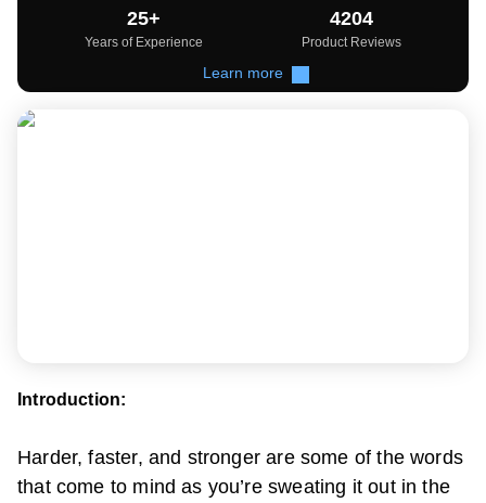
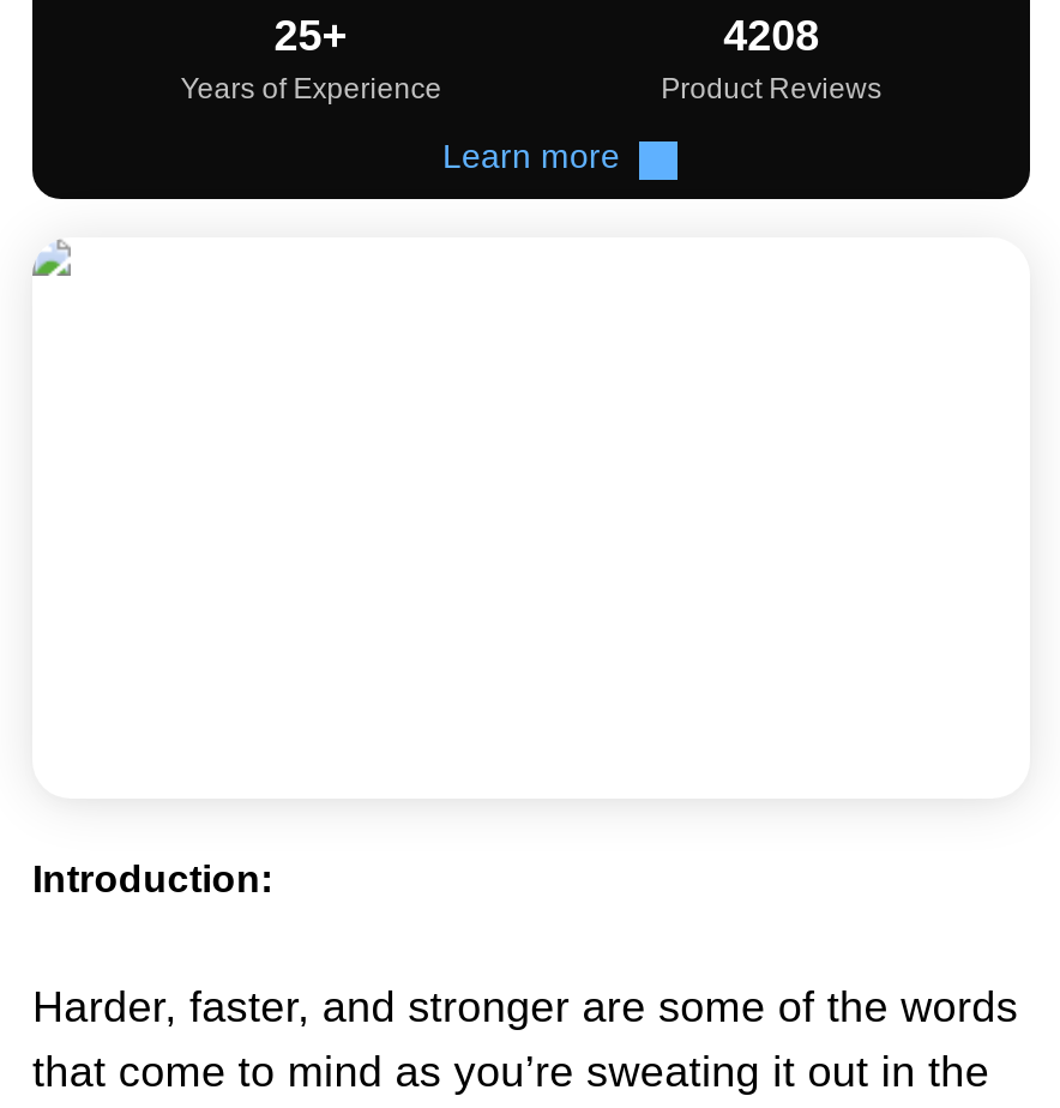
[330,8,373,29] 4204 -> [724,12,819,60] 4208

